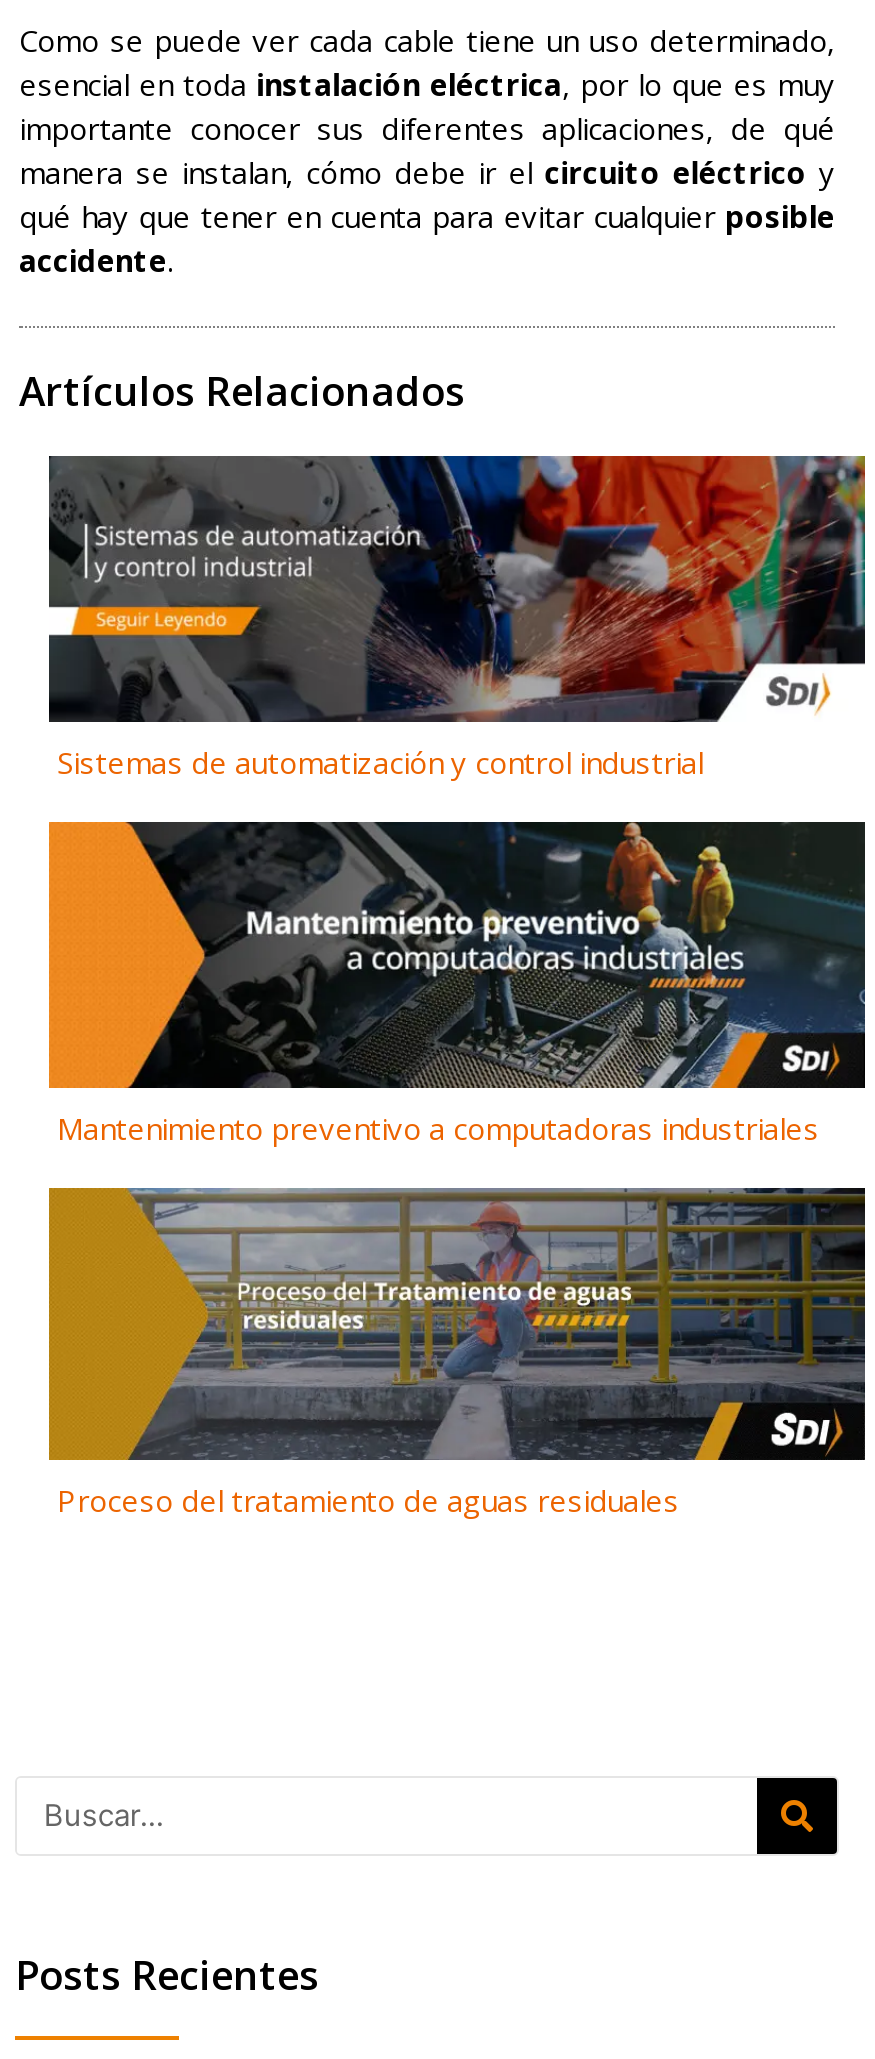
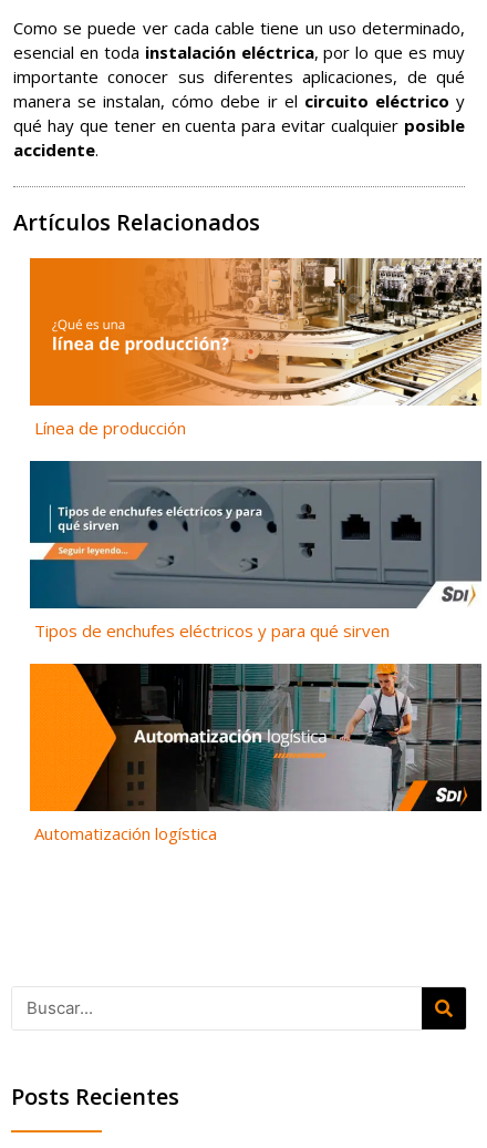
[47,454,867,782] [image] | Sistemas de automatización y control industrial -> [29,257,483,439] [image] | Línea de producción
[47,820,867,1148] [image] | Mantenimiento preventivo a computadoras industriales -> [29,460,481,642] [image] | Tipos de enchufes eléctricos y para qué sirven
[49,1186,863,1520] [image] | Proceso del tratamiento de aguas residuales -> [30,663,481,844] [image] | Automatización logística

